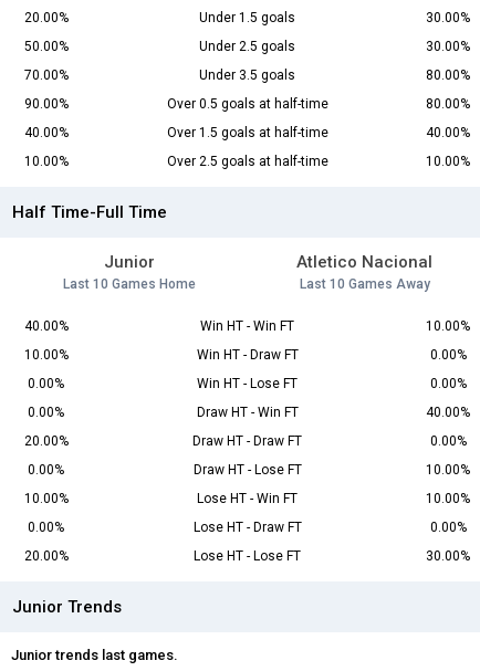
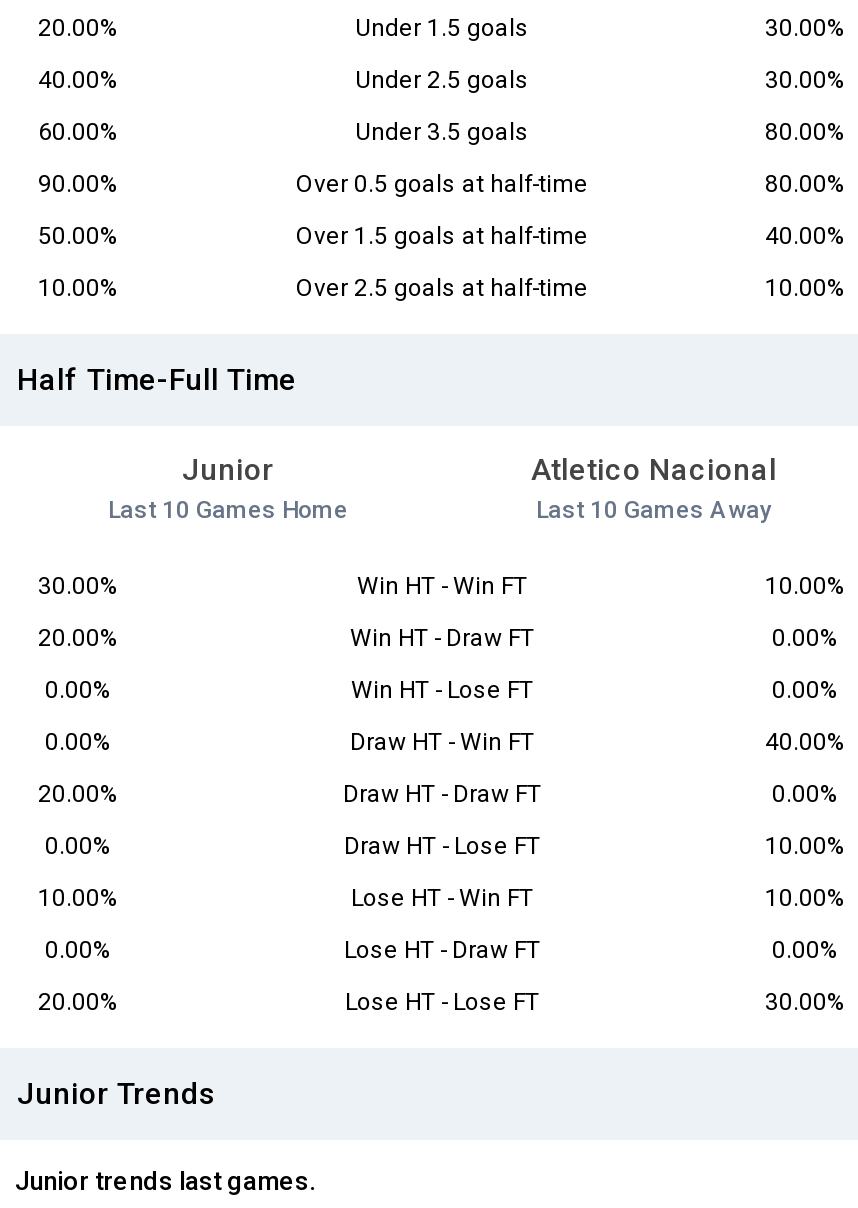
[24,39,68,54] 50.00% -> [38,66,118,94] 40.00%
[24,68,68,83] 70.00% -> [38,118,118,146] 60.00%
[24,125,68,141] 40.00% -> [38,222,118,250] 50.00%
[24,319,68,334] 40.00% -> [38,572,118,600] 30.00%
[24,347,68,363] 10.00% -> [38,624,118,652] 20.00%

